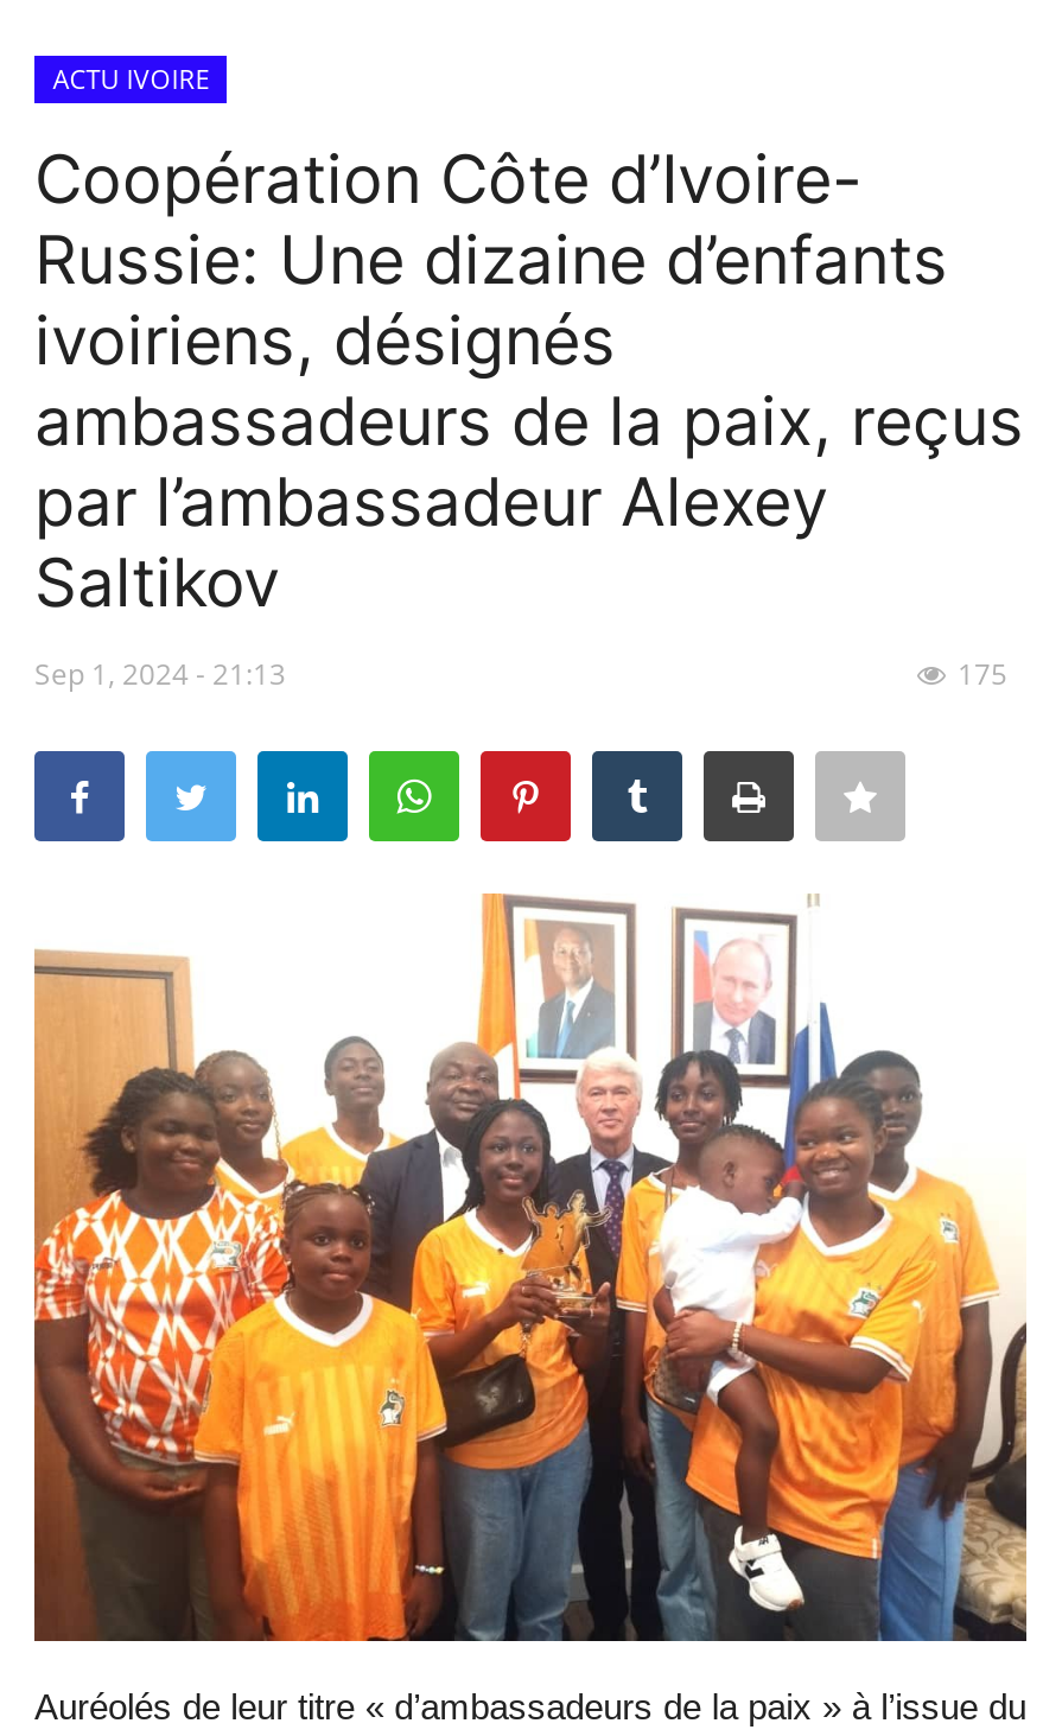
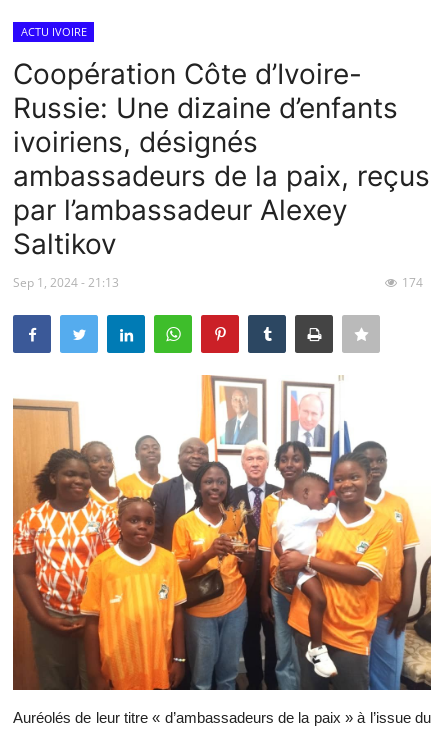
[958,653,1007,694] 175 -> [402,274,423,291] 174

